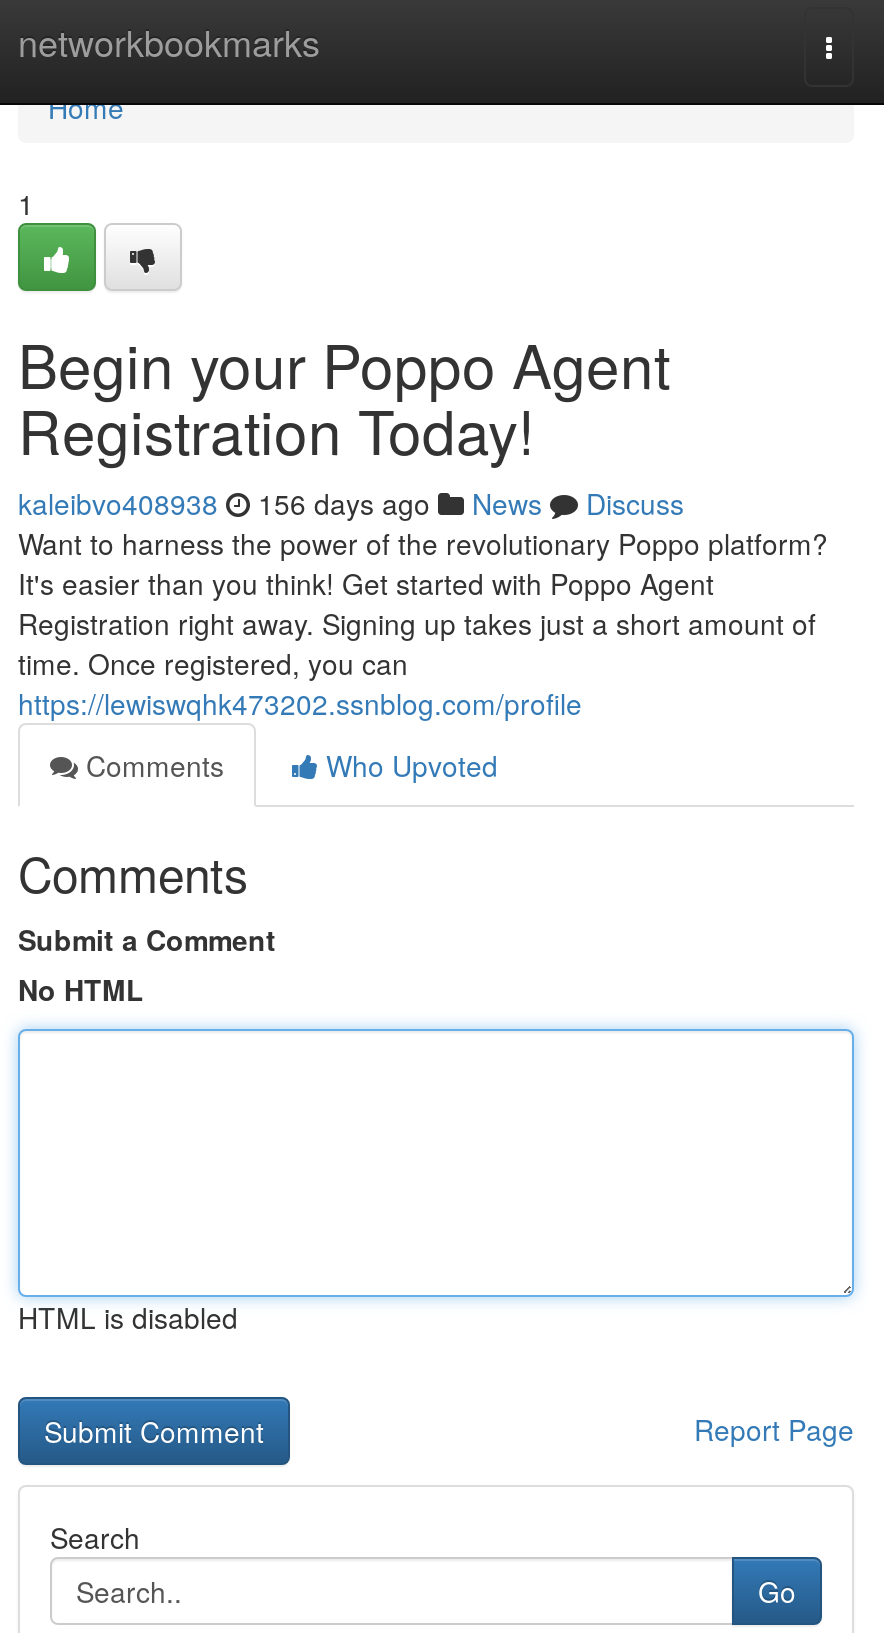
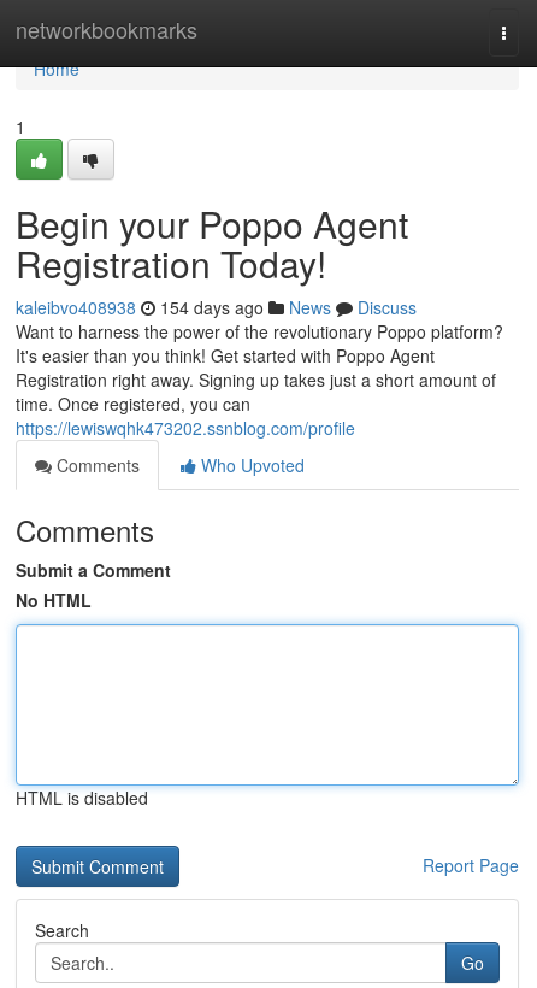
[18,483,684,523] kaleibvo408938 156 days ago News Discuss -> [16,295,417,319] kaleibvo408938 154 days ago News Discuss

